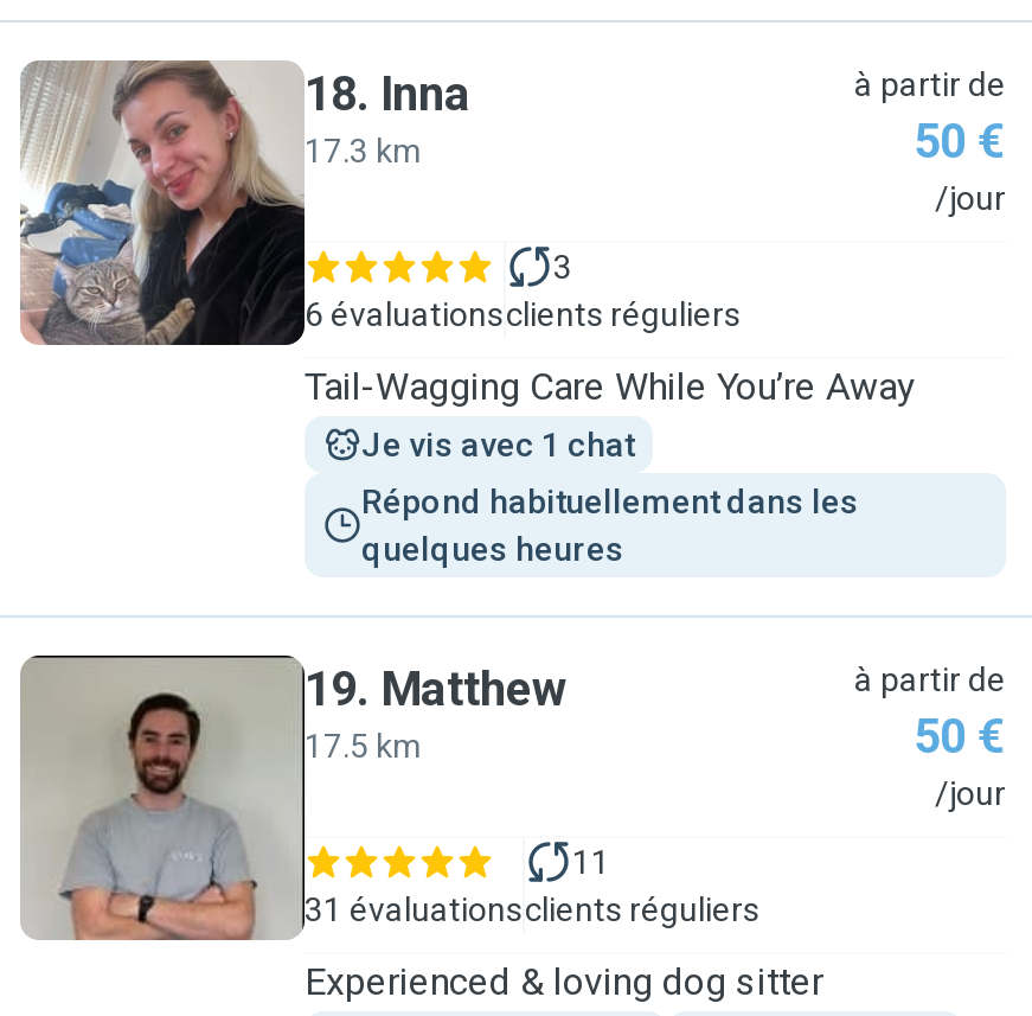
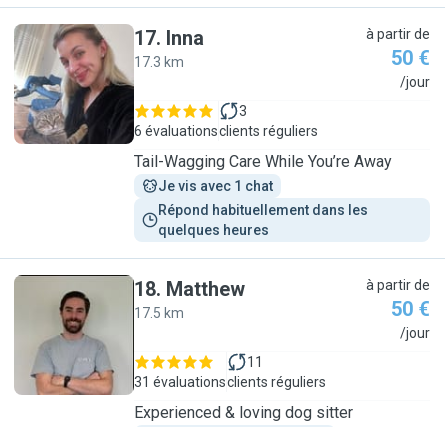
[305,65,470,122] 18. Inna -> [134,26,204,50] 17. Inna
[305,660,568,717] 19. Matthew -> [134,277,245,301] 18. Matthew

